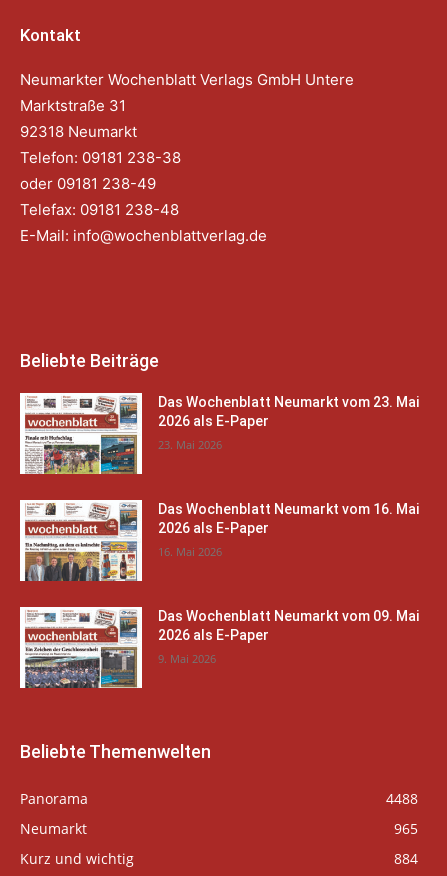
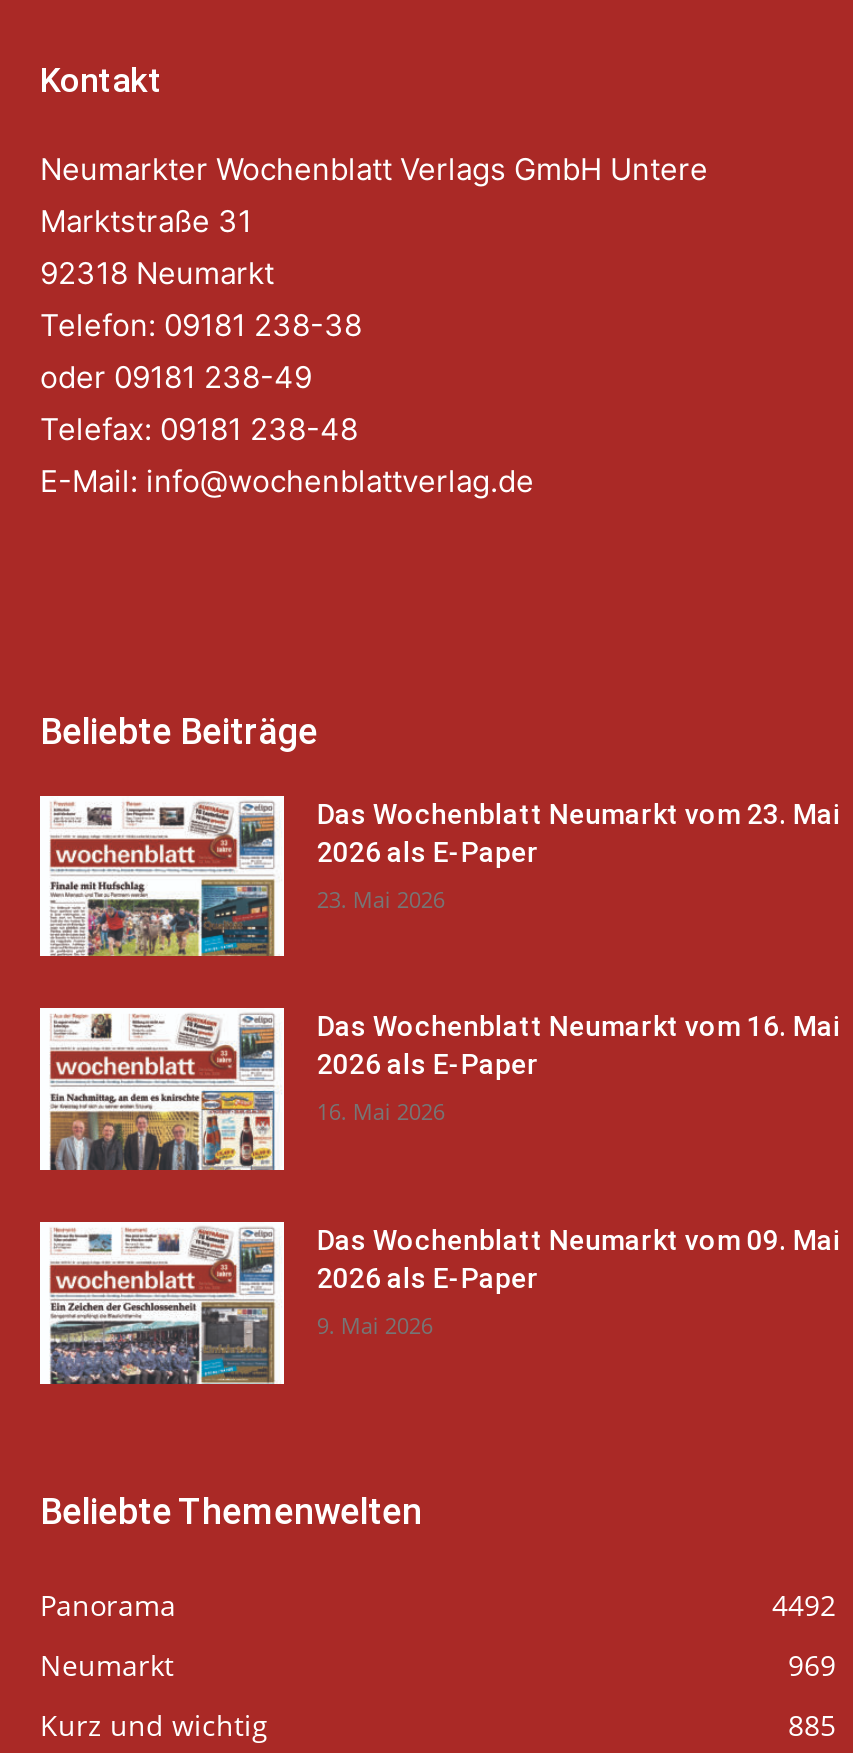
[386,788,418,807] 4488 -> [772,1586,836,1624] 4492
[394,818,418,837] 965 -> [788,1646,836,1684] 969
[394,848,418,867] 884 -> [788,1706,836,1744] 885

